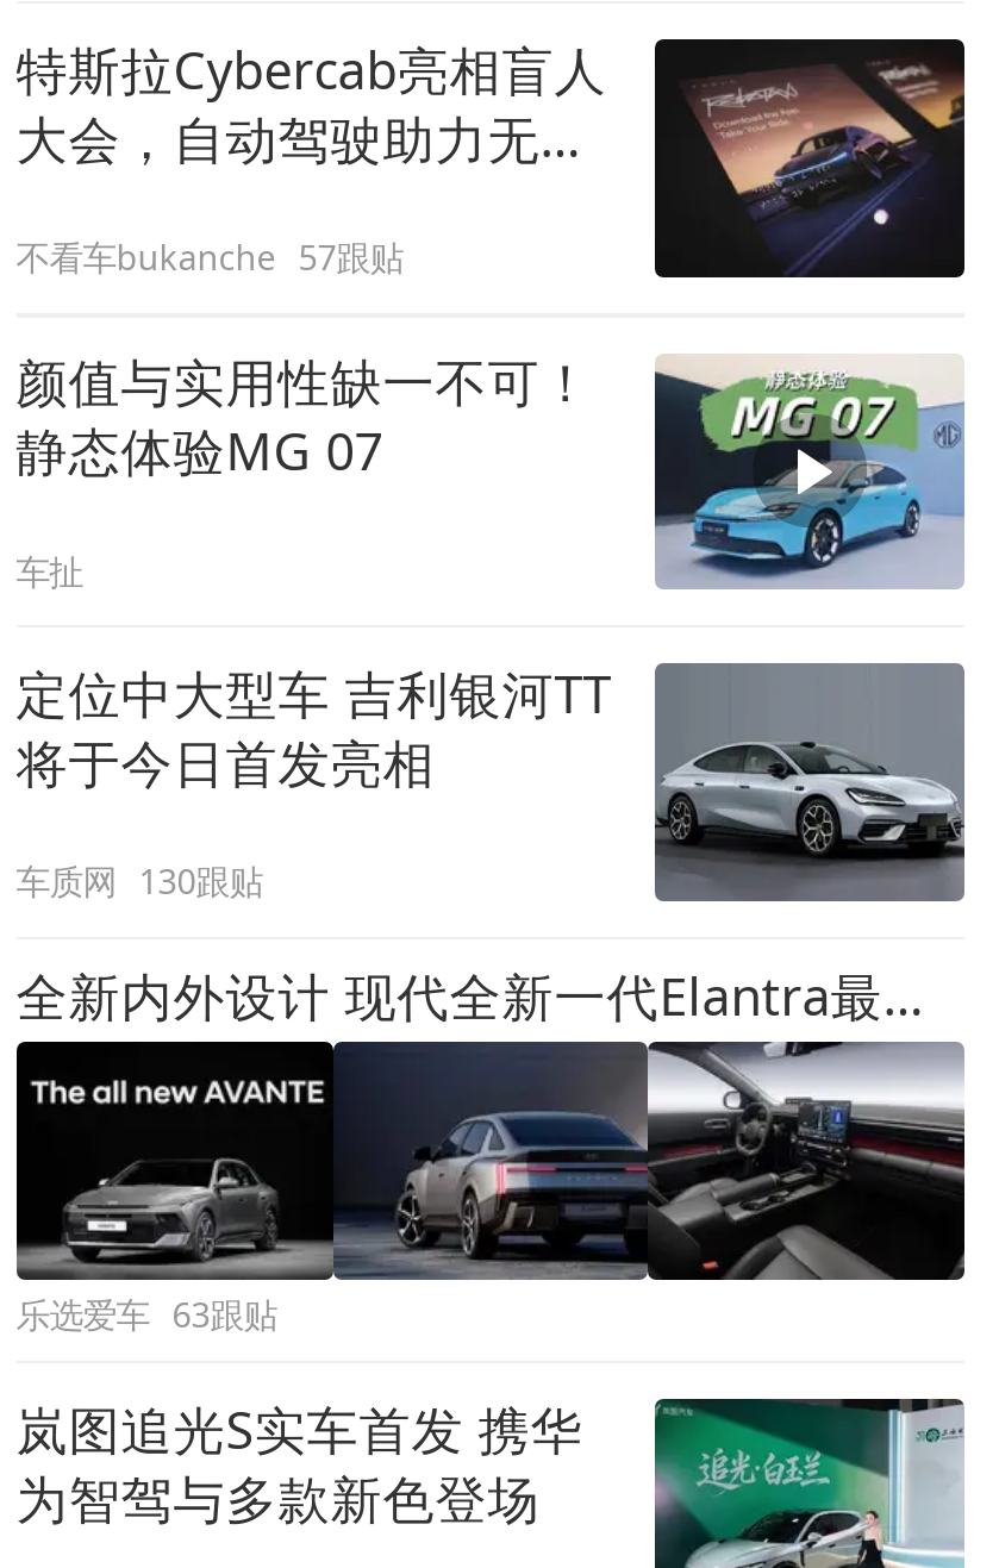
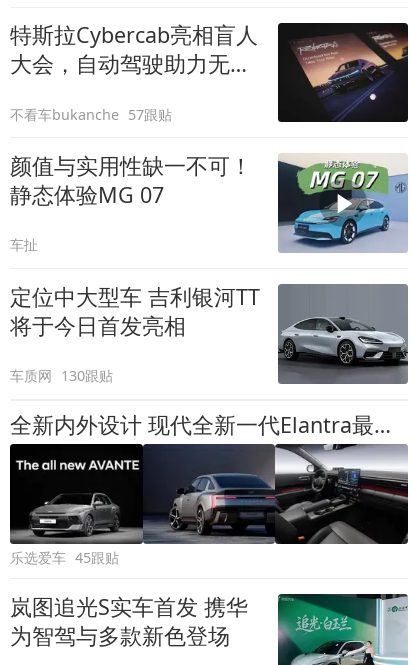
[16,1291,277,1336] 乐选爱车 63跟贴 -> [10,548,119,567] 乐选爱车 45跟贴

